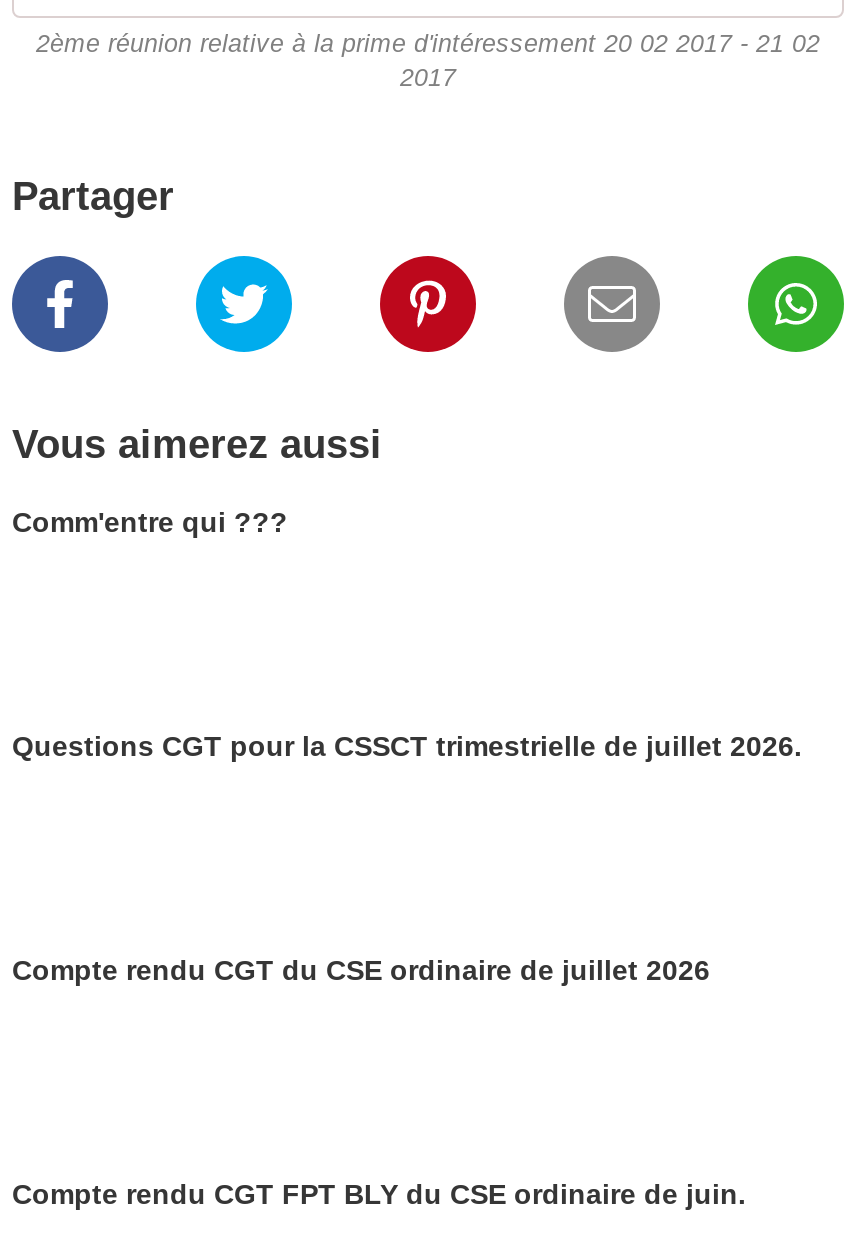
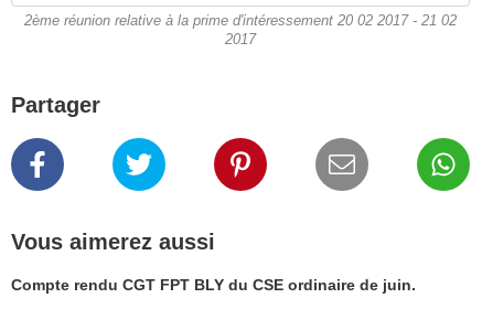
[12,506,288,538] Comm'entre qui ??? -> none
[12,730,802,762] Questions CGT pour la CSSCT trimestrielle de juillet 2026. -> none
[12,954,710,986] Compte rendu CGT du CSE ordinaire de juillet 2026 -> none

